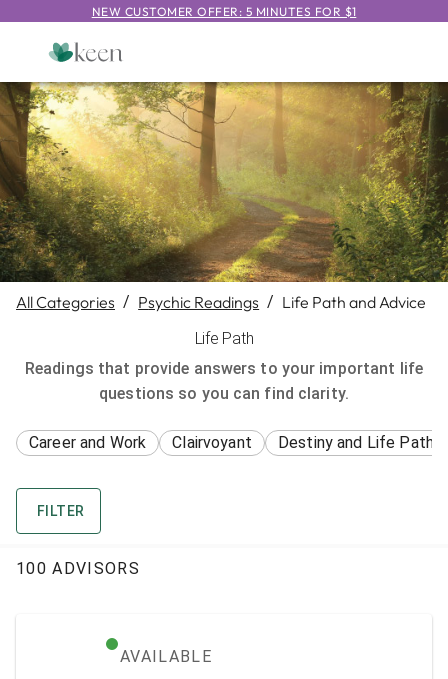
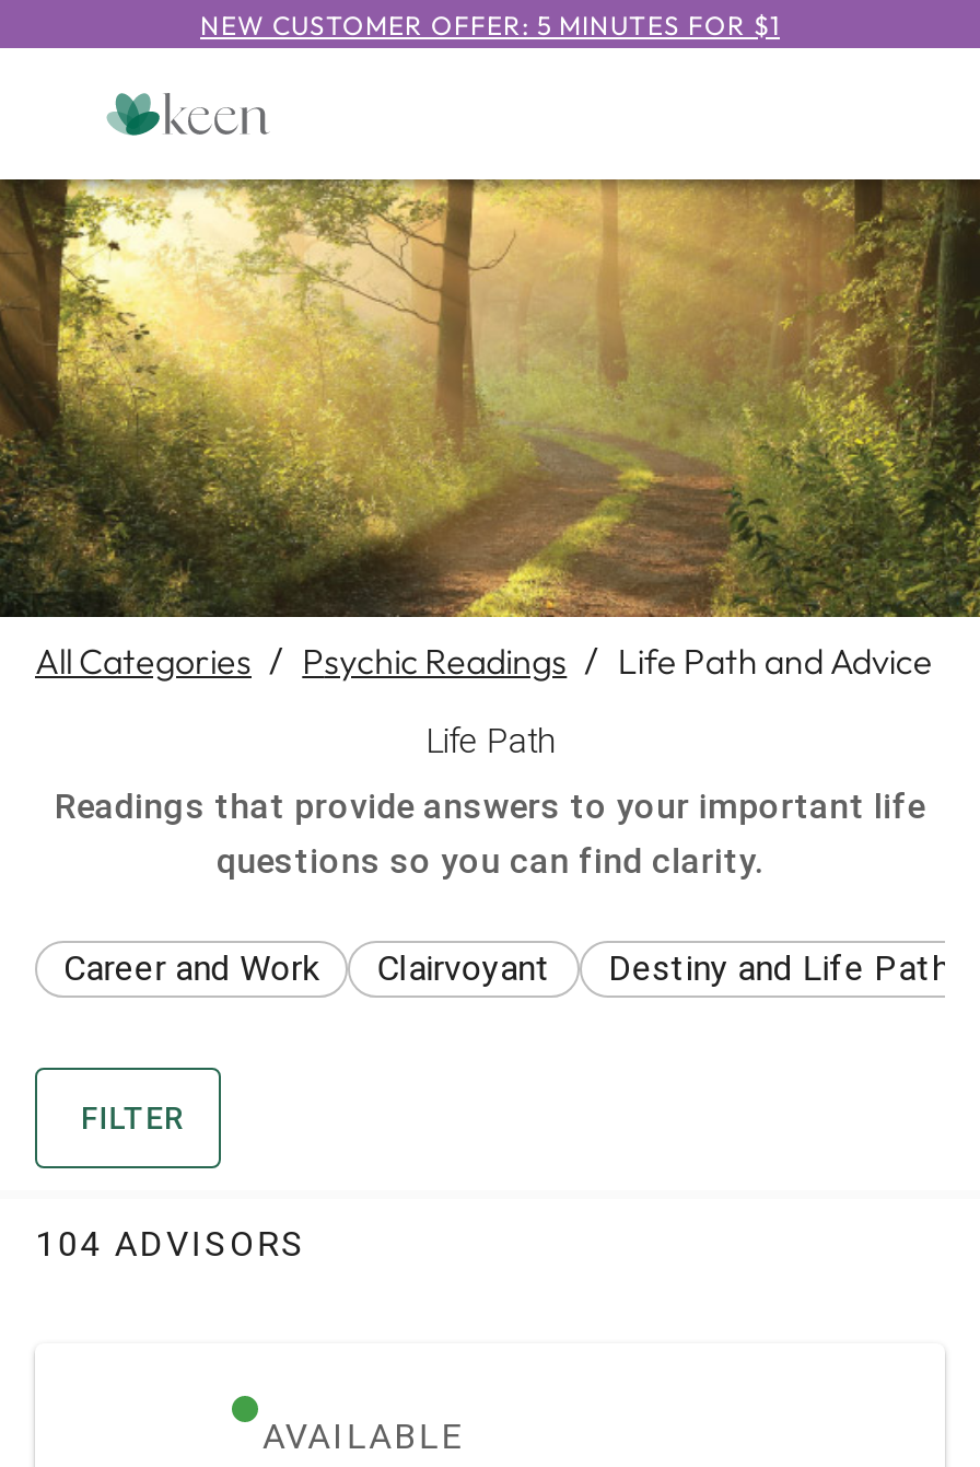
[16,559,140,578] 100 ADVISORS -> [35,1223,306,1265] 104 ADVISORS

